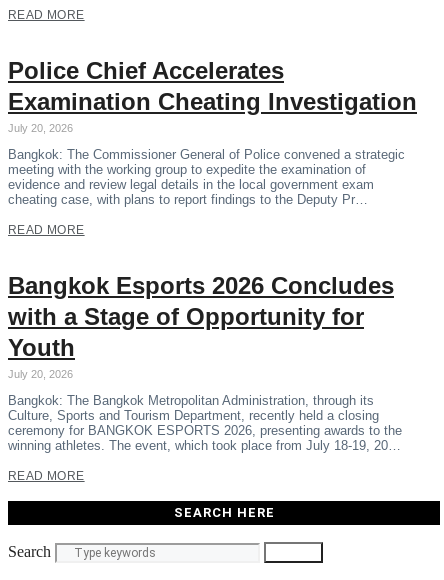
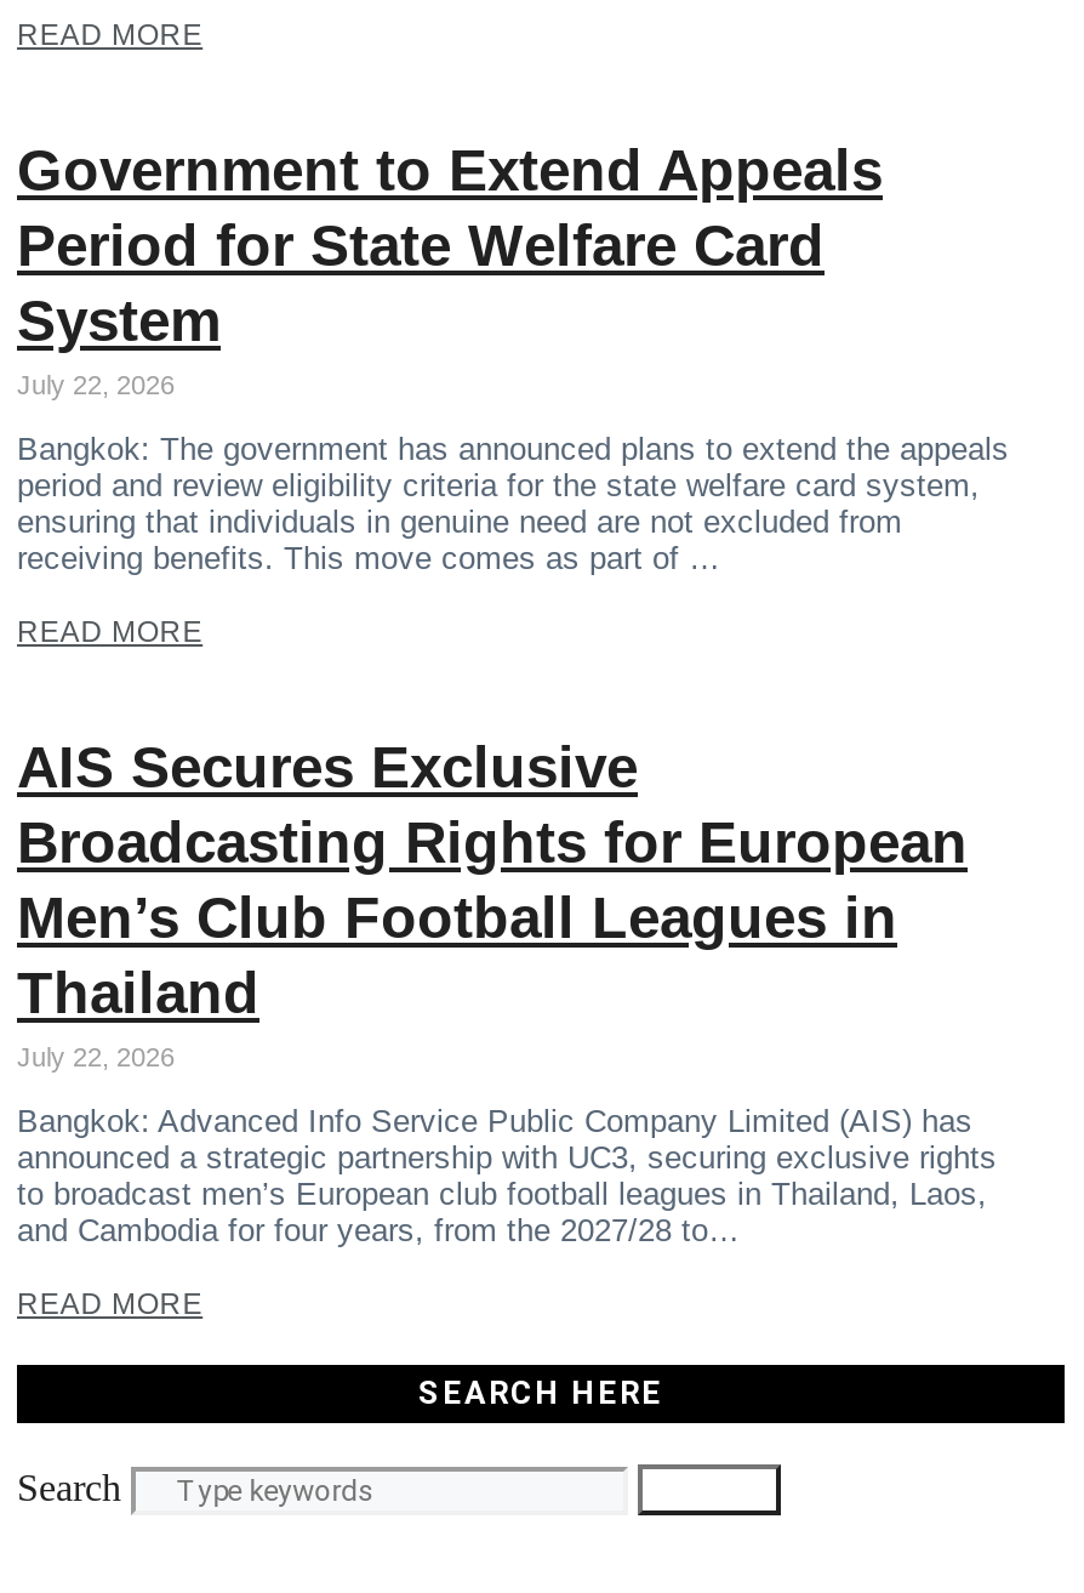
[8,57,417,134] Police Chief Accelerates | Examination Cheating Investigation | July 20, 2026 -> [17,137,883,399] Government to Extend Appeals | Period for State Welfare Card | System | July 22, 2026
[8,147,405,207] Bangkok: The Commissioner General of Police convened a strategic | meeting with the working group to expedite the examination of | evidence and review legal details in the local government exam | cheating case, with plans to report findings to the Deputy Pr… -> [17,431,1009,576] Bangkok: The government has announced plans to extend the appeals | period and review eligibility criteria for the state welfare card system, | ensuring that individuals in genuine need are not excluded from | receiving benefits. This move comes as part of …
[8,272,394,380] Bangkok Esports 2026 Concludes | with a Stage of Opportunity for | Youth | July 20, 2026 -> [17,734,968,1071] AIS Secures Exclusive | Broadcasting Rights for European | Men’s Club Football Leagues in | Thailand | July 22, 2026
[8,393,402,453] Bangkok: The Bangkok Metropolitan Administration, through its | Culture, Sports and Tourism Department, recently held a closing | ceremony for BANGKOK ESPORTS 2026, presenting awards to the | winning athletes. The event, which took place from July 18-19, 20… -> [17,1103,997,1248] Bangkok: Advanced Info Service Public Company Limited (AIS) has | announced a strategic partnership with UC3, securing exclusive rights | to broadcast men’s European club football leagues in Thailand, Laos, | and Cambodia for four years, from the 2027/28 to…

